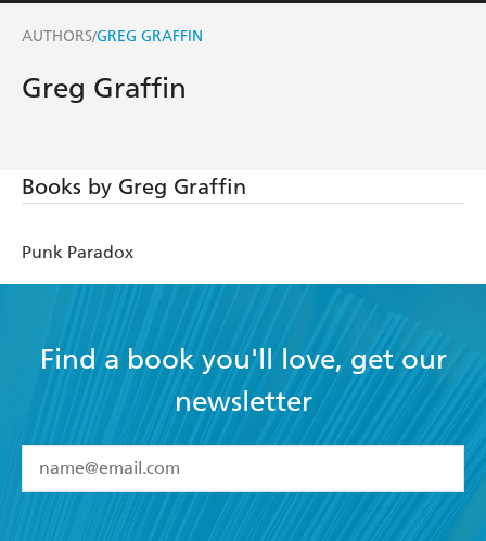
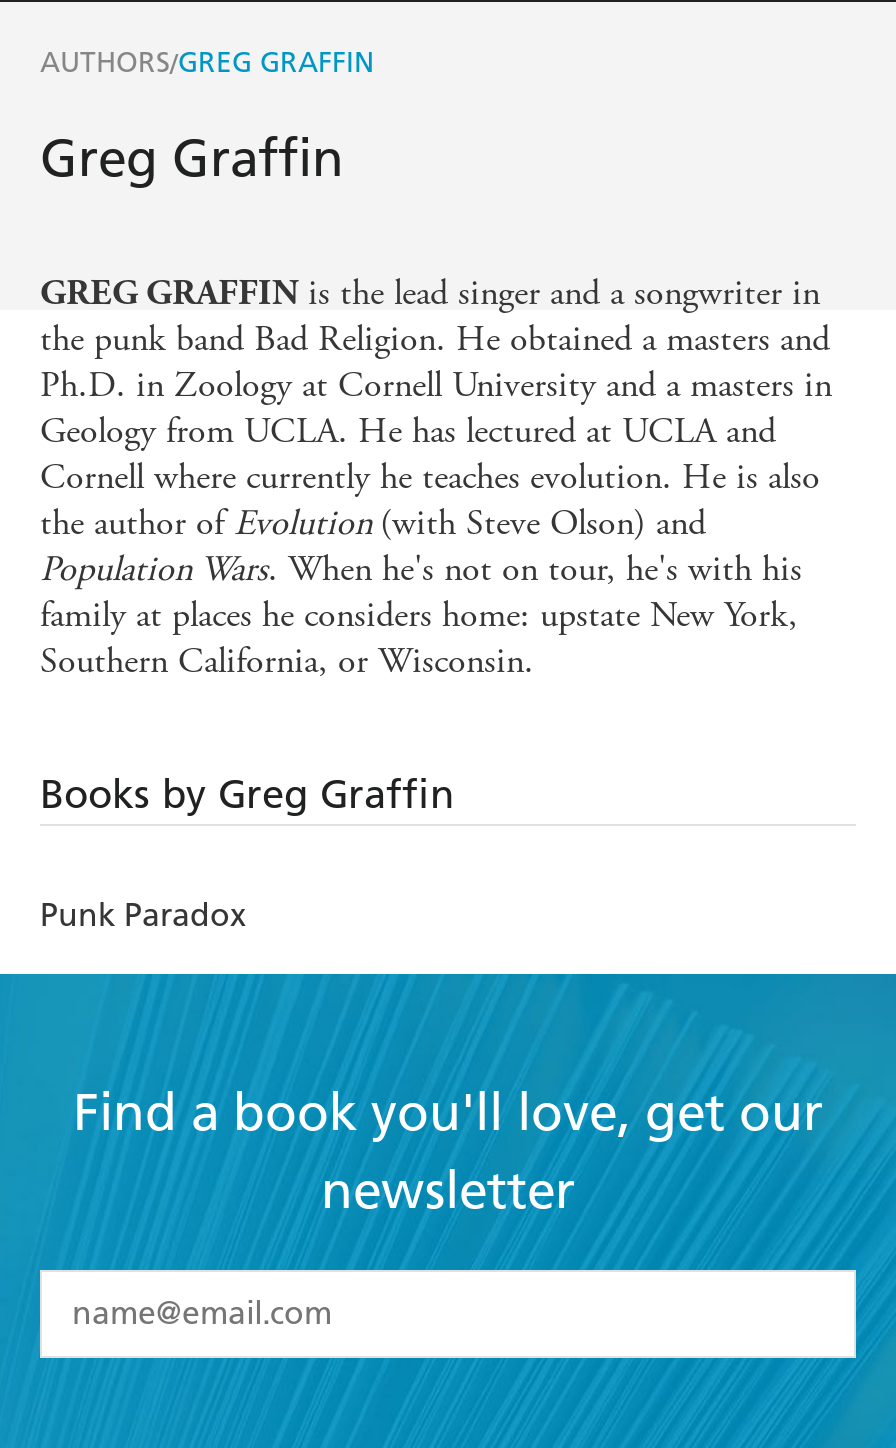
none -> [40,269,832,683] GREG GRAFFIN is the lead singer and a songwriter in | the punk band Bad Religion. He obtained a masters and | Ph.D. in Zoology at Cornell University and a masters in | Geology from UCLA. He has lectured at UCLA and | Cornell where currently he teaches evolution. He is also | the author ofEvolution (with Steve Olson) and | Population Wars. When he's not on tour, he's with his | family at places he considers home: upstate New York, | Southern California, or Wisconsin.

